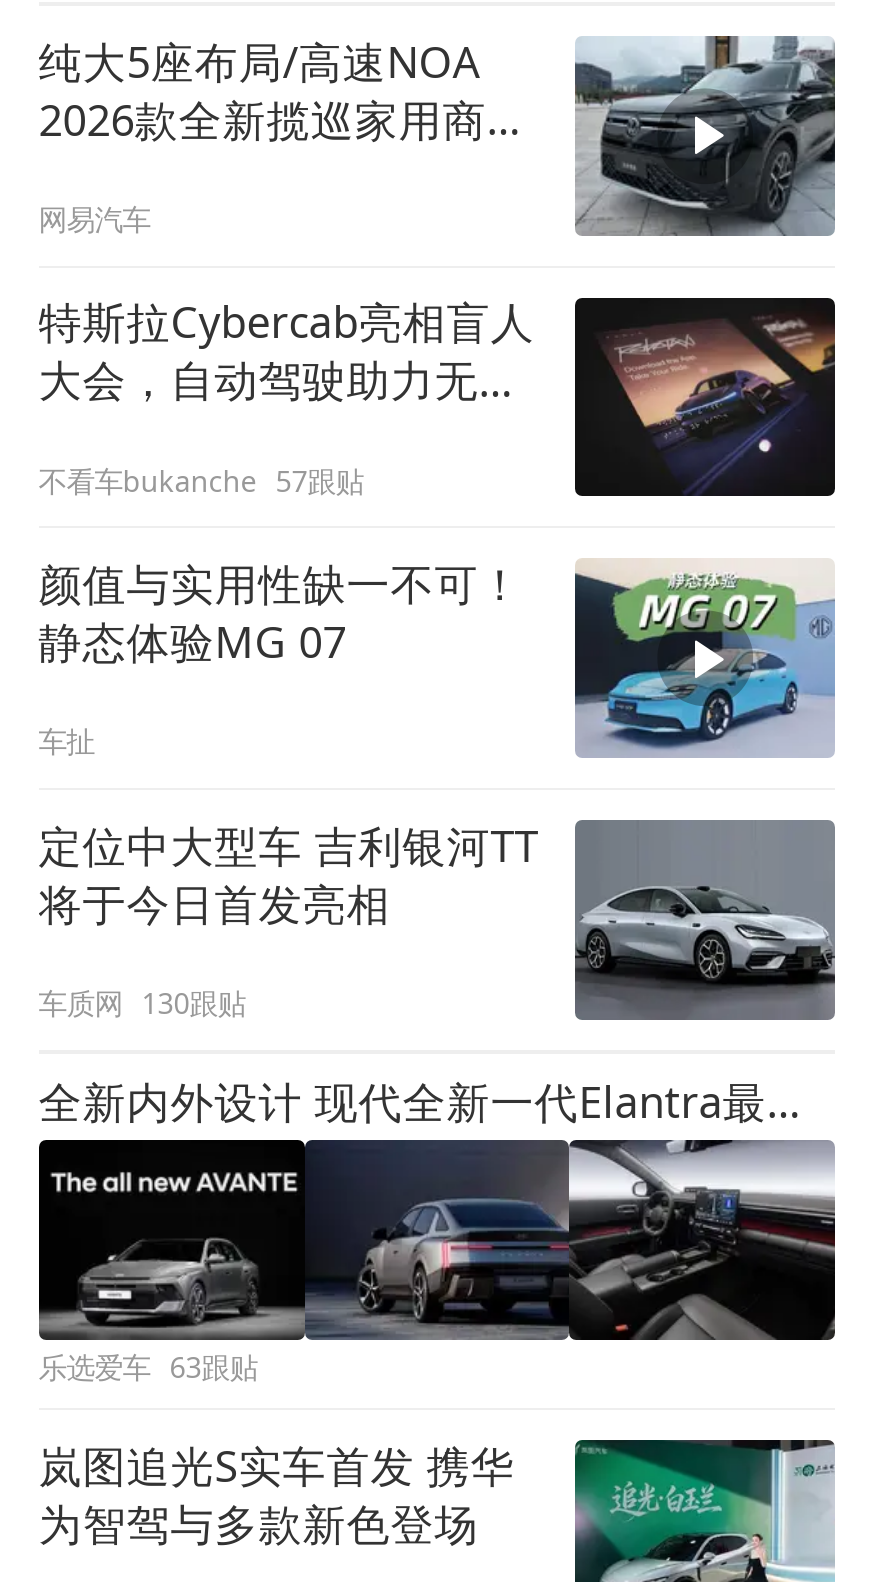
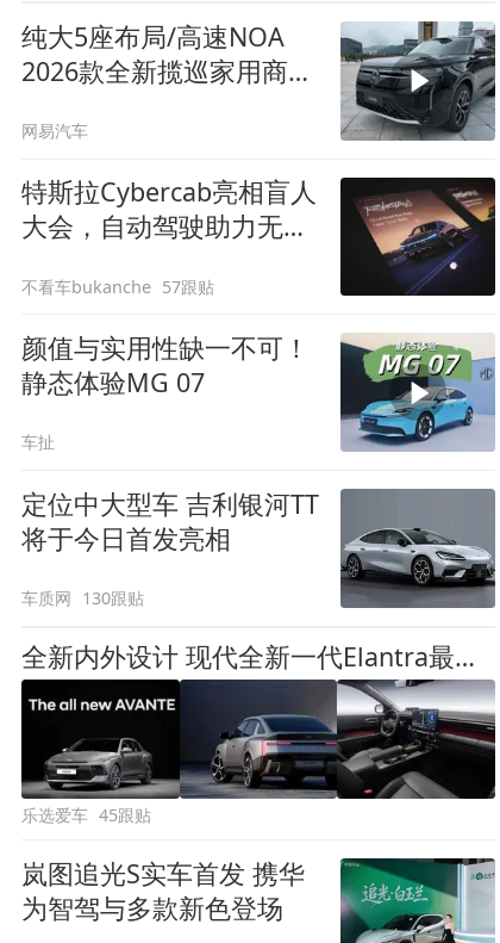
[38,1349,258,1387] 乐选爱车 63跟贴 -> [21,804,152,827] 乐选爱车 45跟贴

